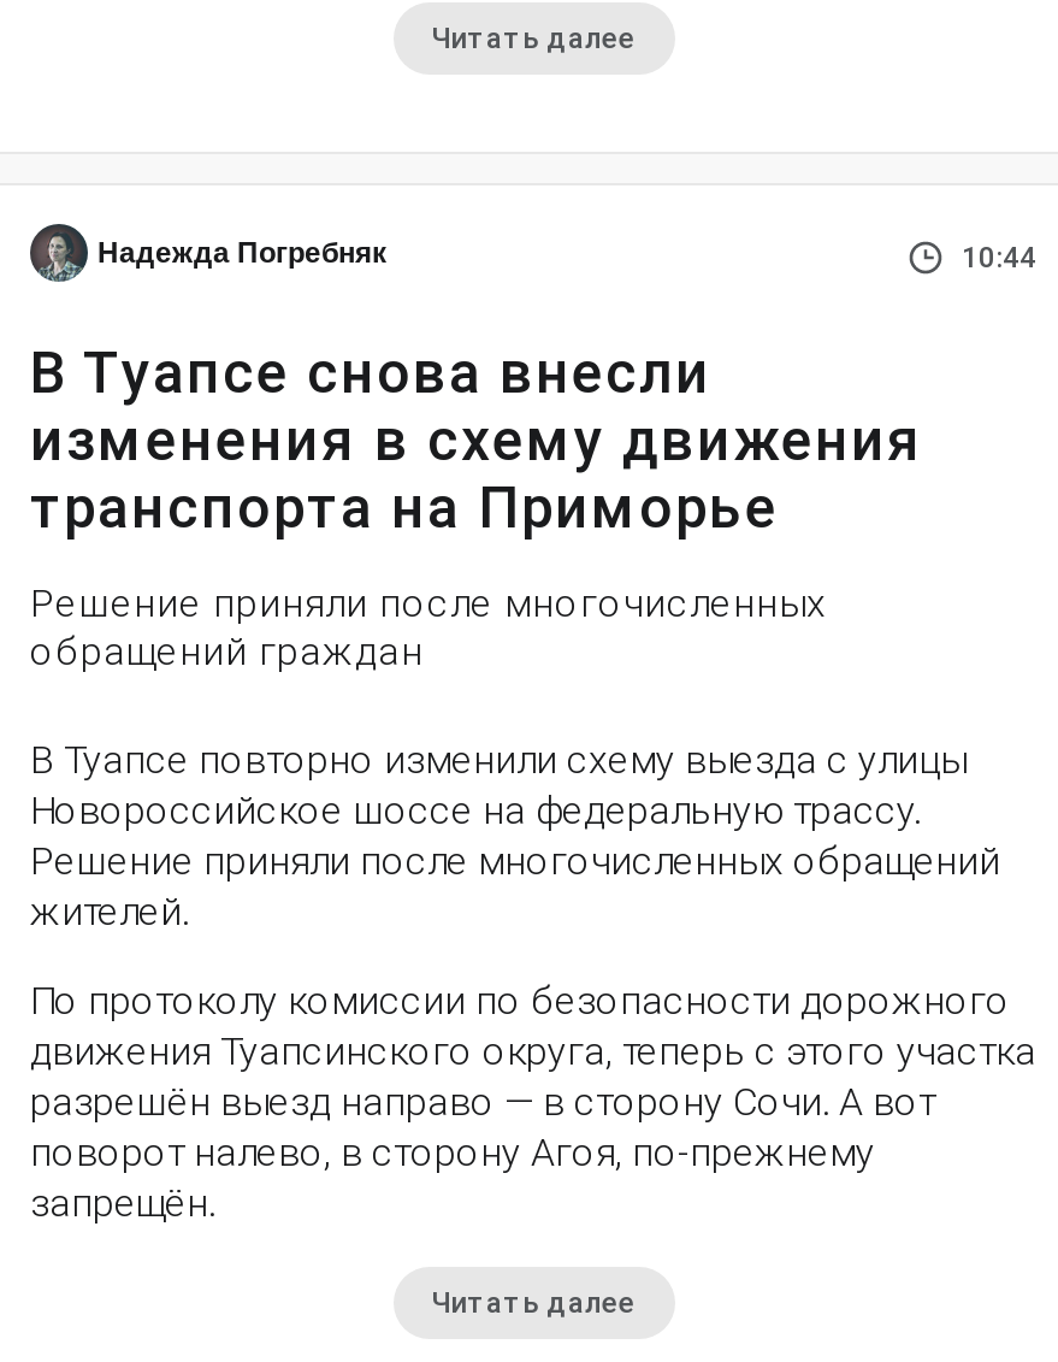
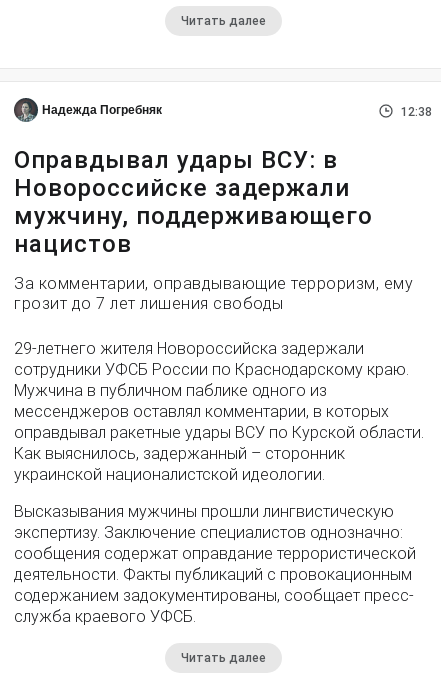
[962,241,1036,275] 10:44 -> [401,105,432,119] 12:38
[30,340,923,542] В Туапсе снова внесли | изменения в схему движения | транспорта на Приморье -> [14,146,373,258] Оправдывал удары ВСУ: в | Новороссийске задержали | мужчину, поддерживающего | нацистов
[30,581,827,675] Решение приняли после многочисленных | обращений граждан -> [14,274,413,313] За комментарии, оправдывающие терроризм, ему | грозит до 7 лет лишения свободы
[30,737,1000,935] В Туапсе повторно изменили схему выезда с улицы | Новороссийское шоссе на федеральную трассу. | Решение приняли после многочисленных обращений | жителей. -> [14,339,424,484] 29-летнего жителя Новороссийска задержали | сотрудники УФСБ России по Краснодарскому краю. | Мужчина в публичном паблике одного из | мессенджеров оставлял комментарии, в которых | оправдывал ракетные удары ВСУ по Курской области. | Как выяснилось, задержанный – сторонник | украинской националистской идеологии.
[30,978,1036,1226] По протоколу комиссии по безопасности дорожного | движения Туапсинского округа, теперь с этого участка | разрешён выезд направо — в сторону Сочи. А вот | поворот налево, в сторону Агоя, по-прежнему | запрещён. -> [14,502,416,626] Высказывания мужчины прошли лингвистическую | экспертизу. Заключение специалистов однозначно: | сообщения содержат оправдание террористической | деятельности. Факты публикаций с провокационным | содержанием задокументированы, сообщает пресс- | служба краевого УФСБ.

